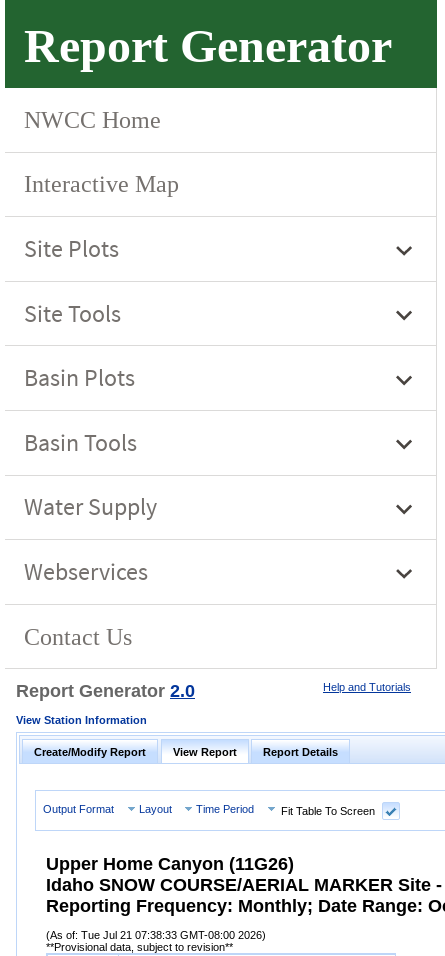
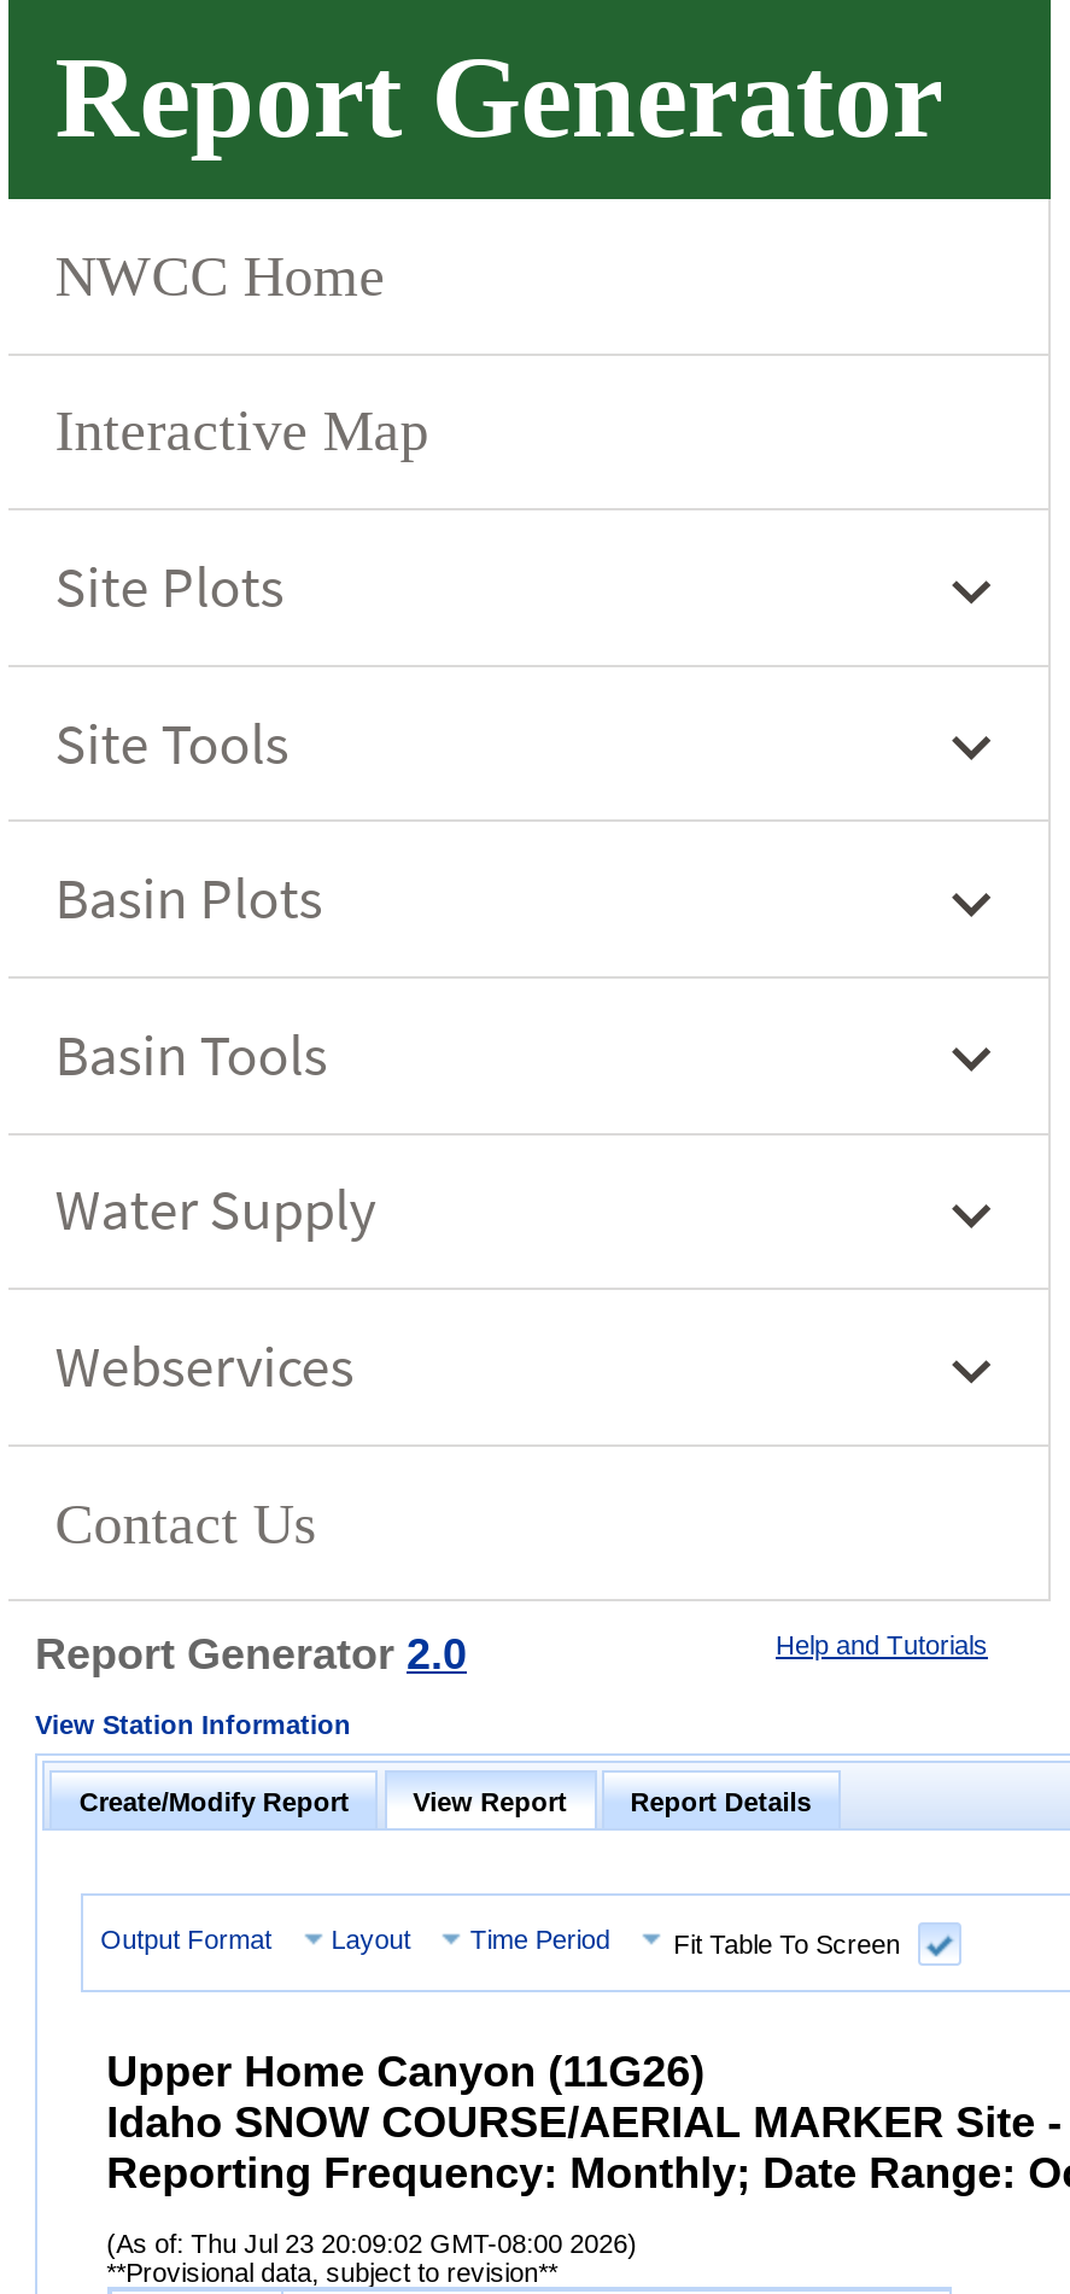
[46,929,266,941] (As of: Tue Jul 21 07:38:33 GMT-08:00 2026) -> [106,2228,637,2257] (As of: Thu Jul 23 20:09:02 GMT-08:00 2026)

